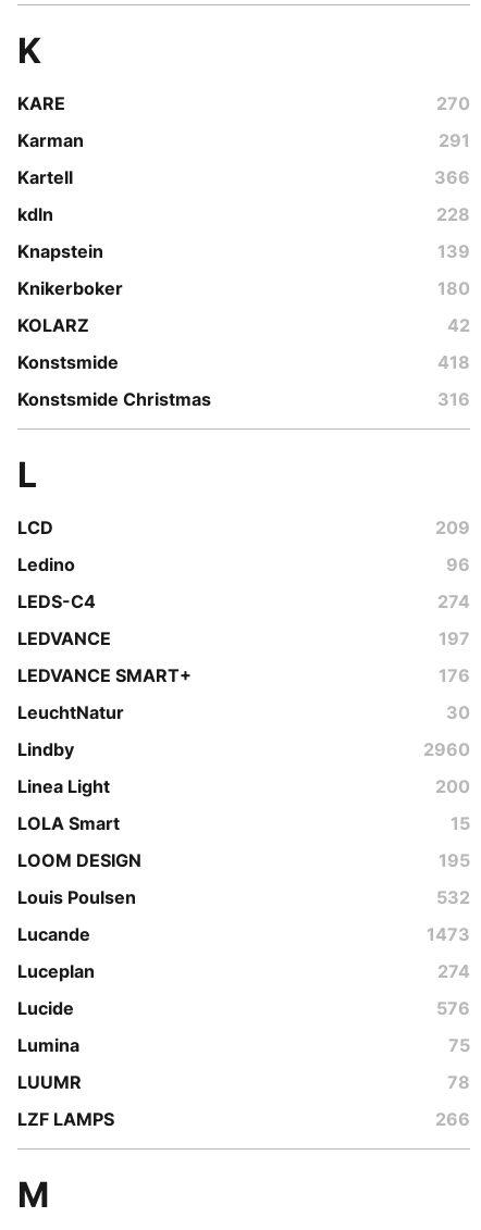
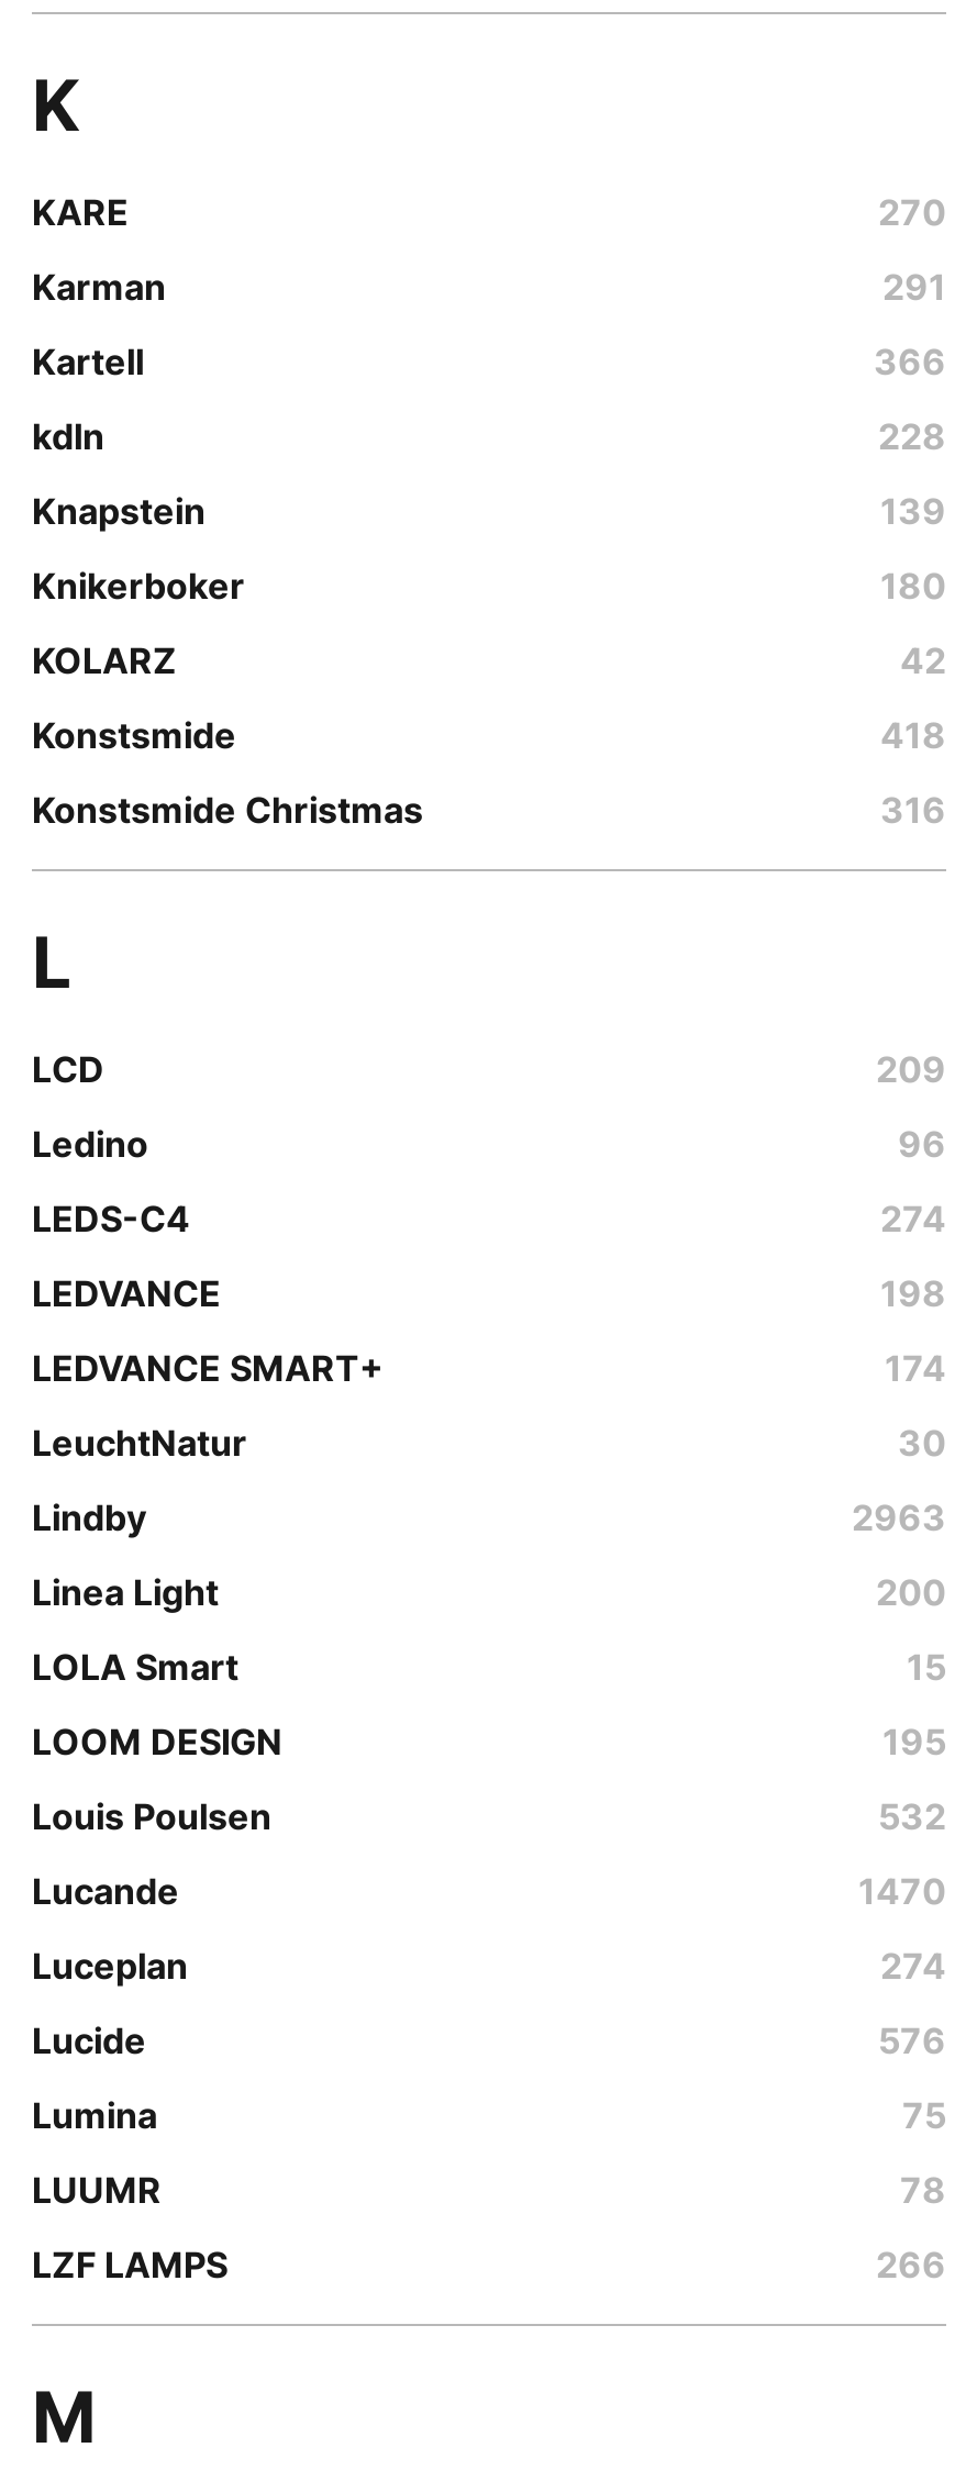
[439,627,470,649] 197 -> [880,1270,946,1314] 198
[439,664,470,686] 176 -> [885,1345,946,1389] 174
[423,738,470,760] 2960 -> [852,1495,946,1538] 2963
[427,923,470,945] 1473 -> [858,1868,946,1912] 1470

